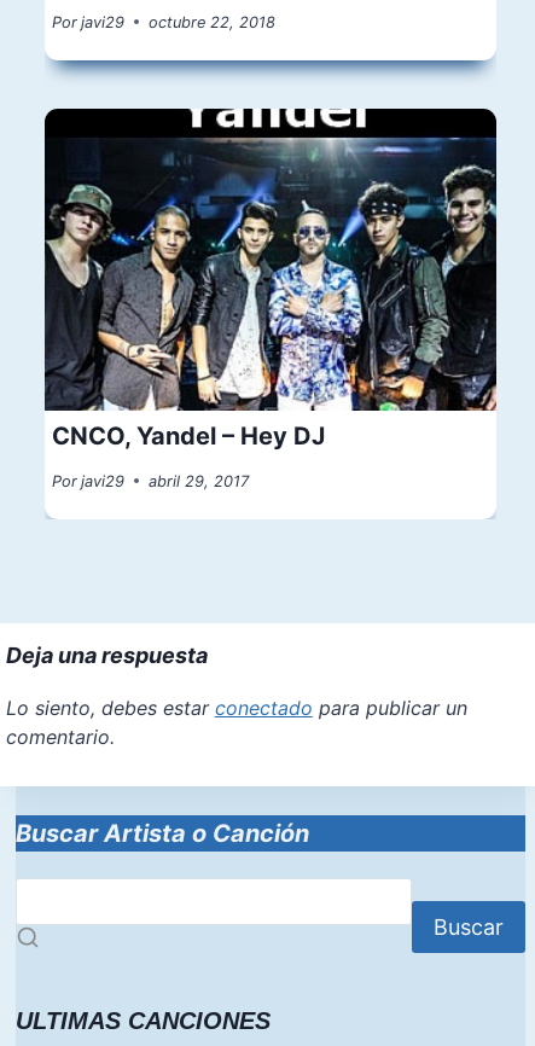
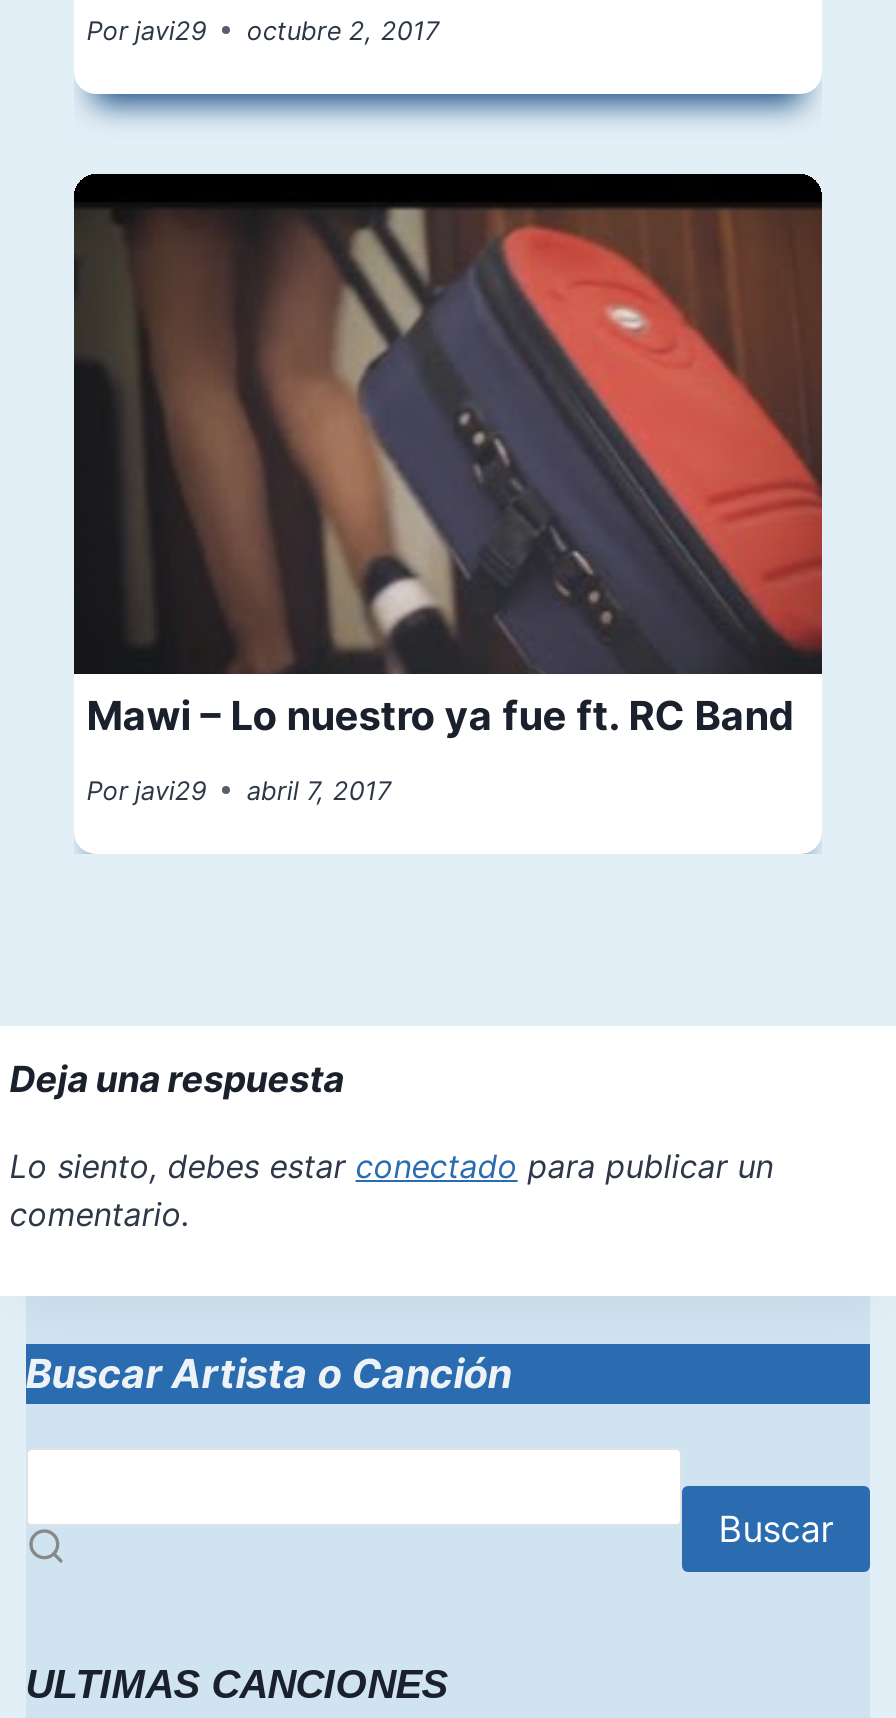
[52,13,276,31] Por javi29 octubre 22, 2018 -> [86,15,439,45] Por javi29 octubre 2, 2017
[45,109,498,450] [image] | CNCO, Yandel – Hey DJ -> [74,172,824,740] [image] | Mawi – Lo nuestro ya fue ft. RC Band
[52,472,249,490] Por javi29 abril 29, 2017 -> [86,775,391,805] Por javi29 abril 7, 2017

